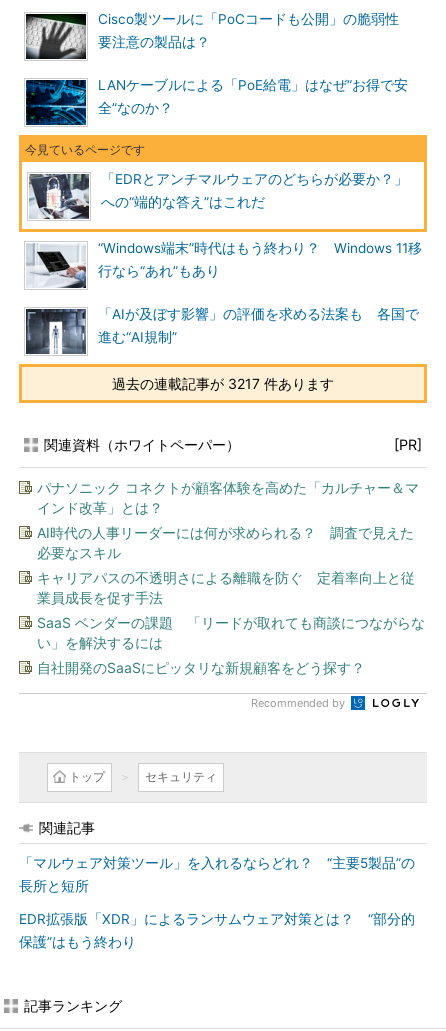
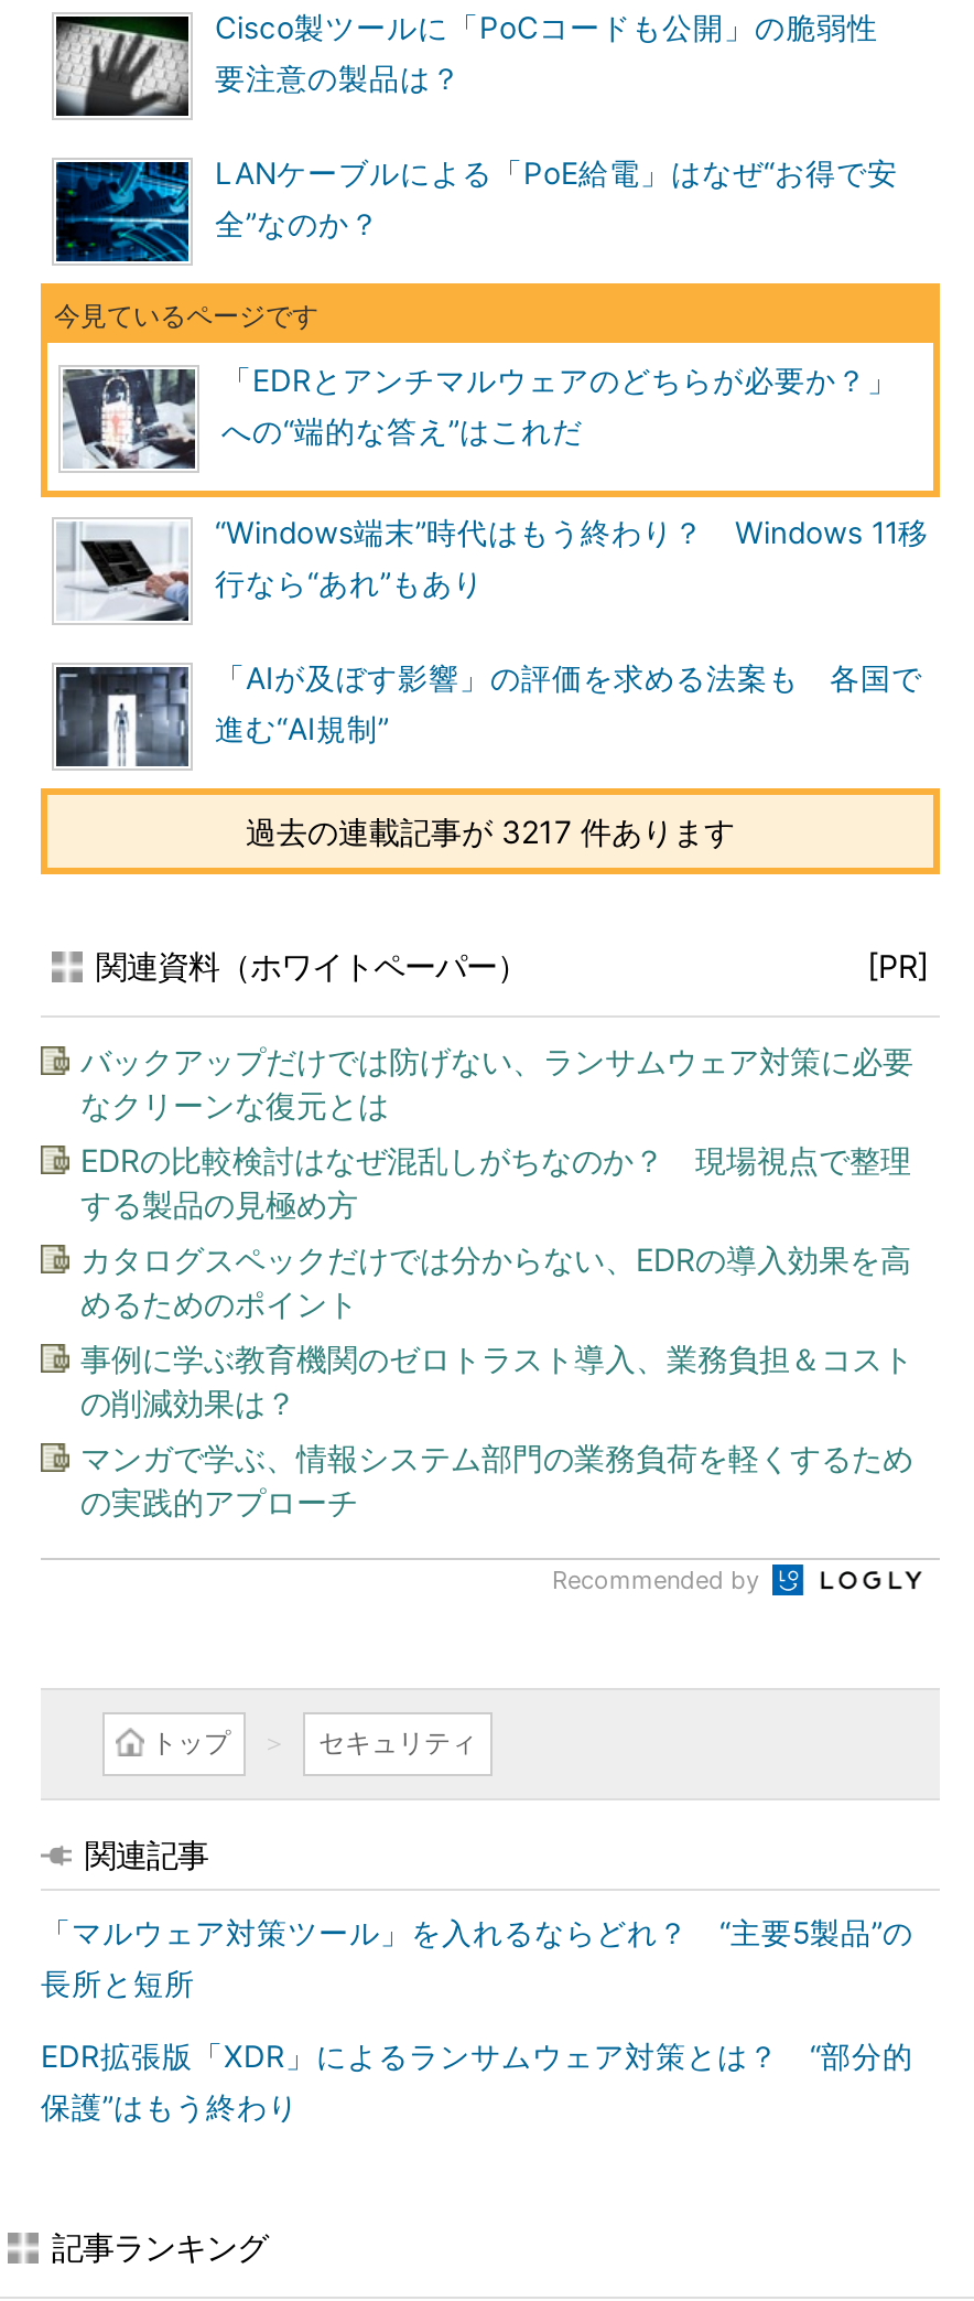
[37,479,419,516] パナソニック コネクトが顧客体験を高めた「カルチャー＆マ | インド改革」とは？ -> [80,1042,913,1123] バックアップだけでは防げない、ランサムウェア対策に必要 | なクリーンな復元とは
[37,524,414,561] AI時代の人事リーダーには何が求められる？ 調査で見えた | 必要なスキル -> [80,1141,911,1223] EDRの比較検討はなぜ混乱しがちなのか？ 現場視点で整理 | する製品の見極め方
[37,569,415,606] キャリアパスの不透明さによる離職を防ぐ 定着率向上と従 | 業員成長を促す手法 -> [80,1240,911,1322] カタログスペックだけでは分からない、EDRの導入効果を高 | めるためのポイント
[37,614,425,651] SaaS ベンダーの課題 「リードが取れても商談につながらな | い」を解決するには -> [80,1340,913,1421] 事例に学ぶ教育機関のゼロトラスト導入、業務負担＆コスト | の削減効果は？
[37,659,365,676] 自社開発のSaaSにピッタリな新規顧客をどう探す？ -> [80,1439,913,1520] マンガで学ぶ、情報システム部門の業務負荷を軽くするため | の実践的アプローチ

